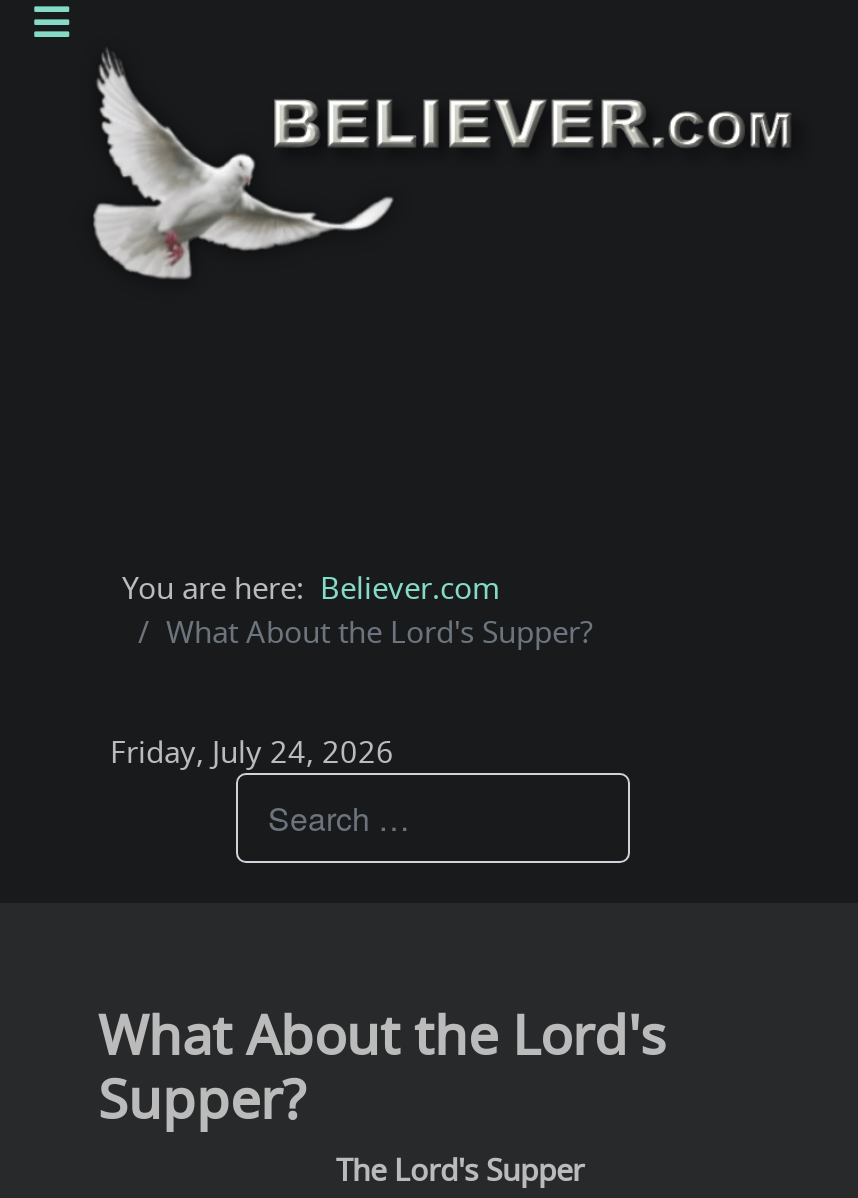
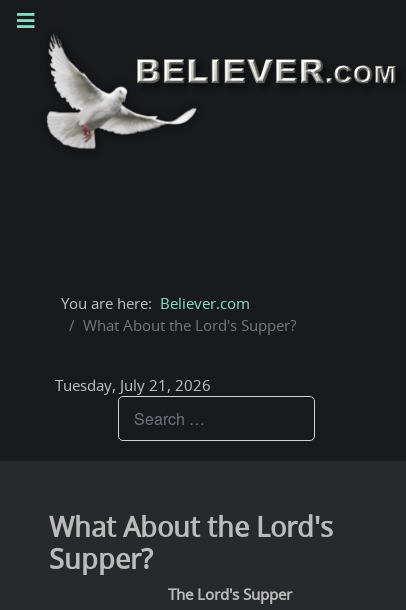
[110,731,394,771] Friday, July 24, 2026 -> [55,375,211,395] Tuesday, July 21, 2026

